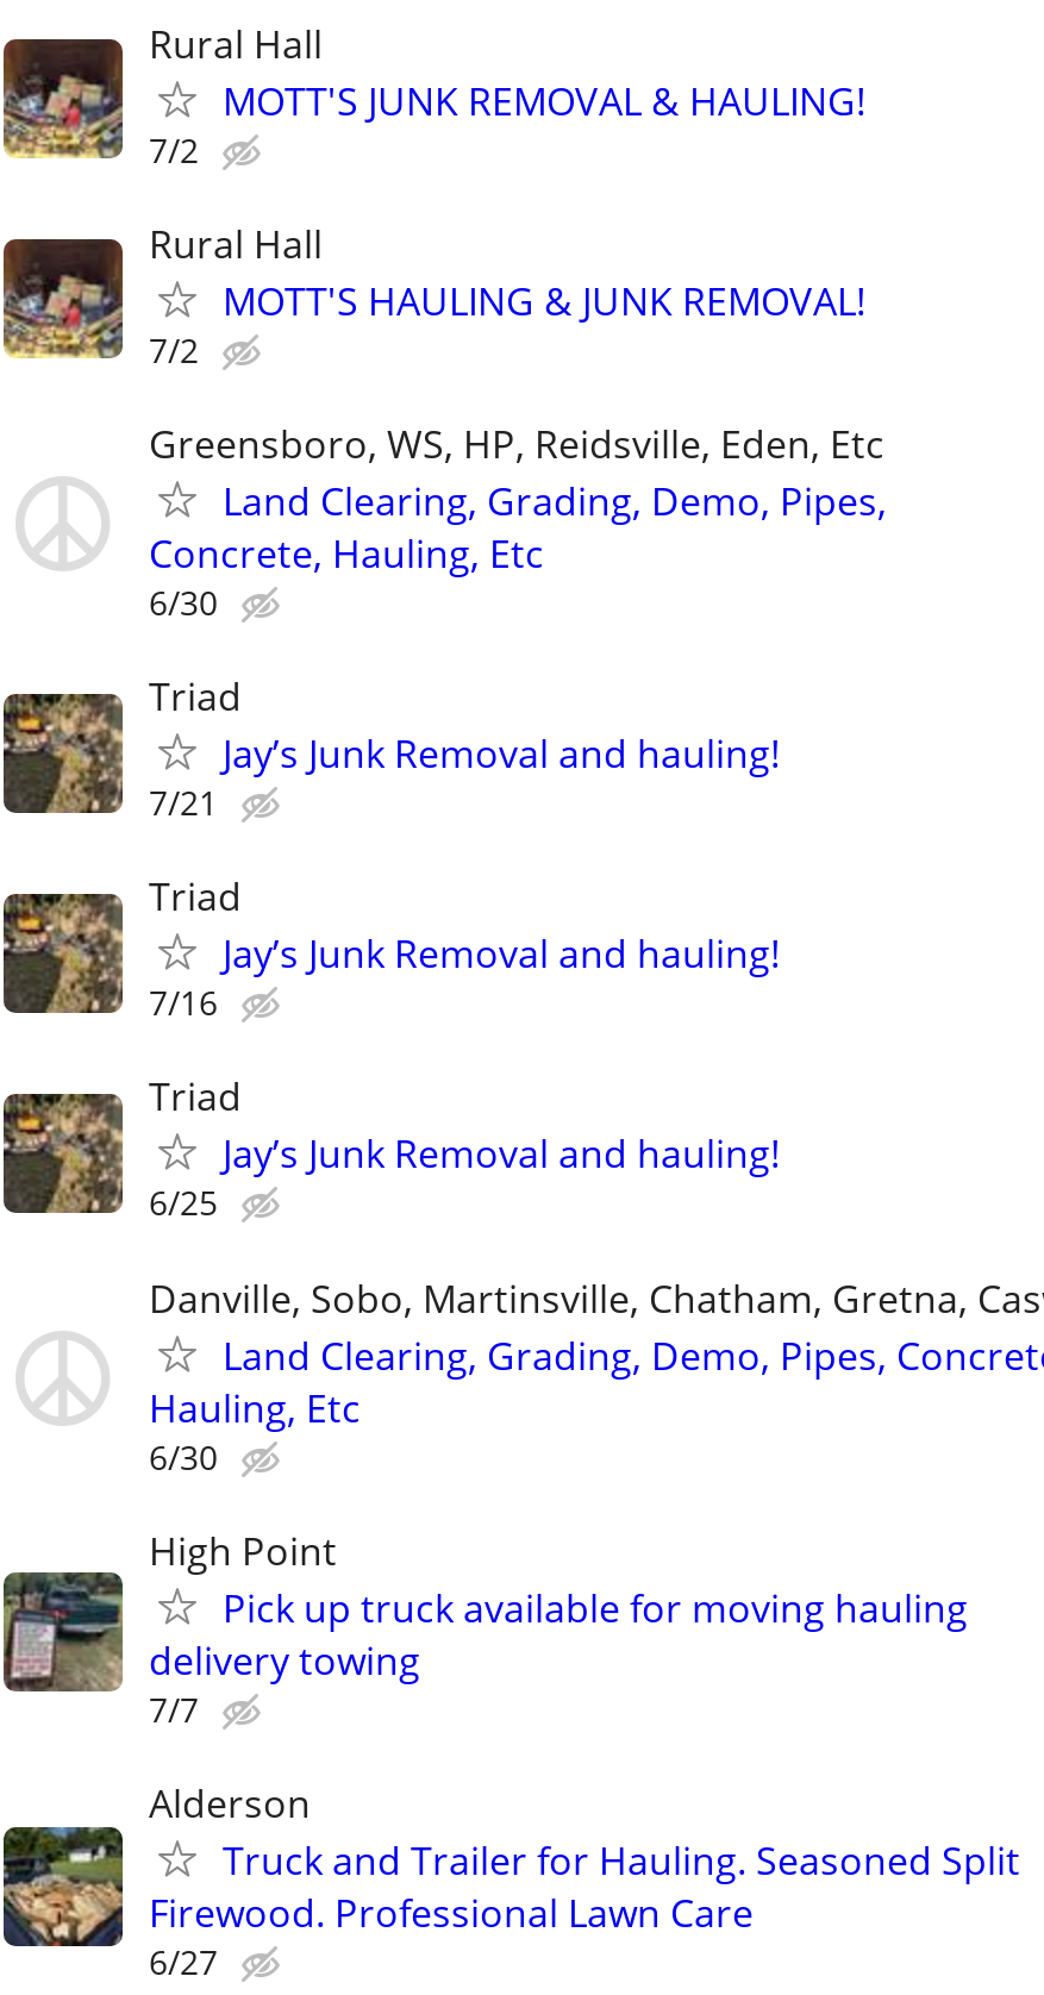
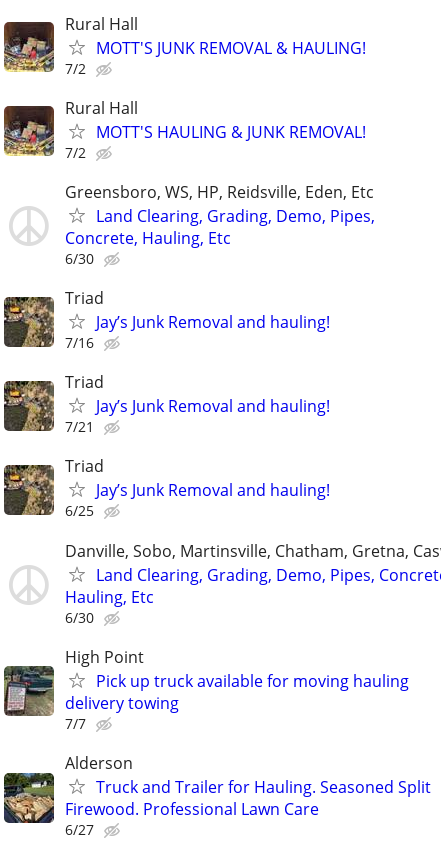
[149,780,218,825] 7/21 -> [65,333,94,352] 7/16
[149,980,218,1025] 7/16 -> [65,417,94,436] 7/21

